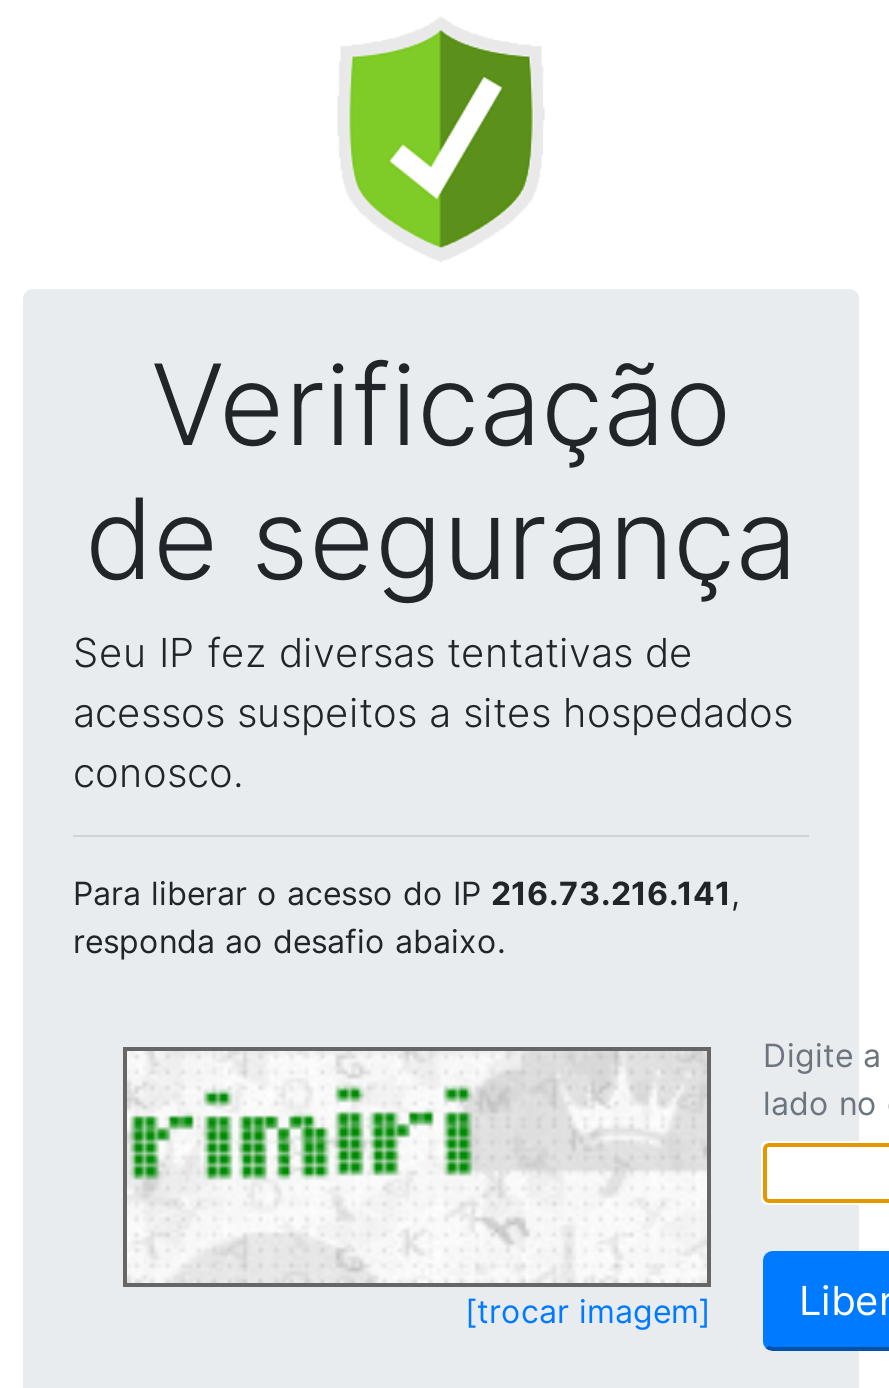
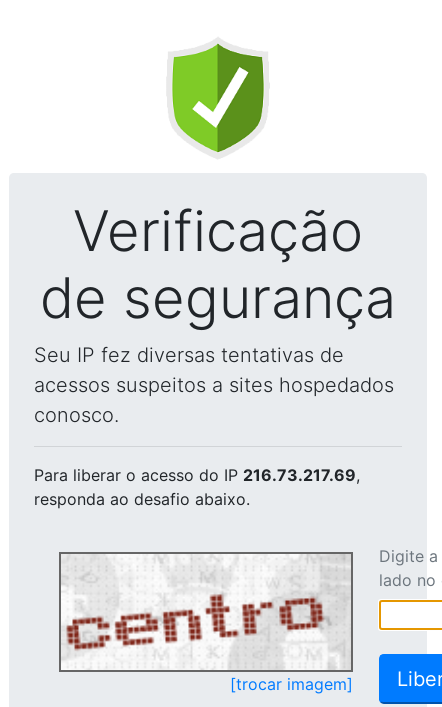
[73,873,739,913] Para liberar o acesso do IP 216.73.216.141, -> [34,465,360,485] Para liberar o acesso do IP 216.73.217.69,
[127,1055,697,1279] [image] -> [62,555,346,667] [image]

